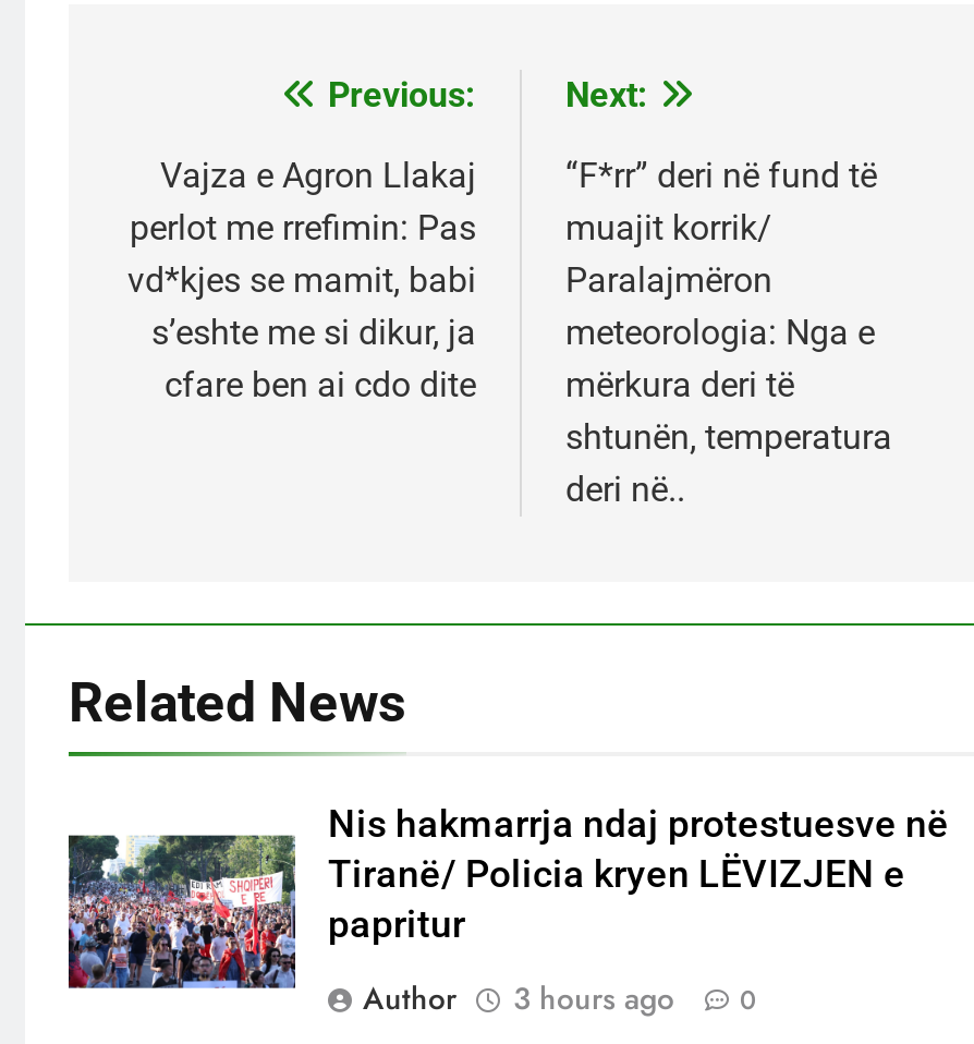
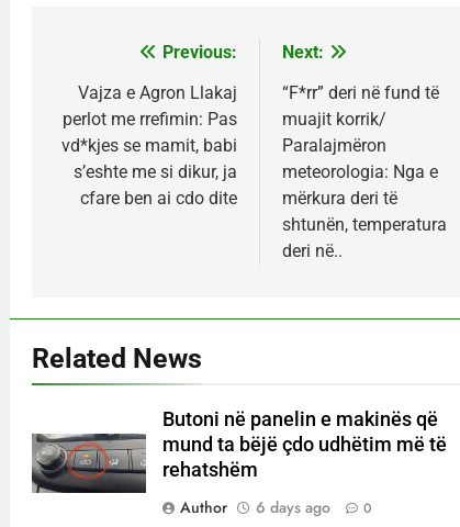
[66,801,949,992] [image] | Nis hakmarrja ndaj protestuesve në | Tiranë/ Policia kryen LËVIZJEN e | papritur -> [31,408,447,503] [image] | Butoni në panelin e makinës që | mund ta bëjë çdo udhëtim më të | rehatshëm
[363,976,757,1019] Author 3 hours ago 0 -> [180,496,372,518] Author 6 days ago 0

